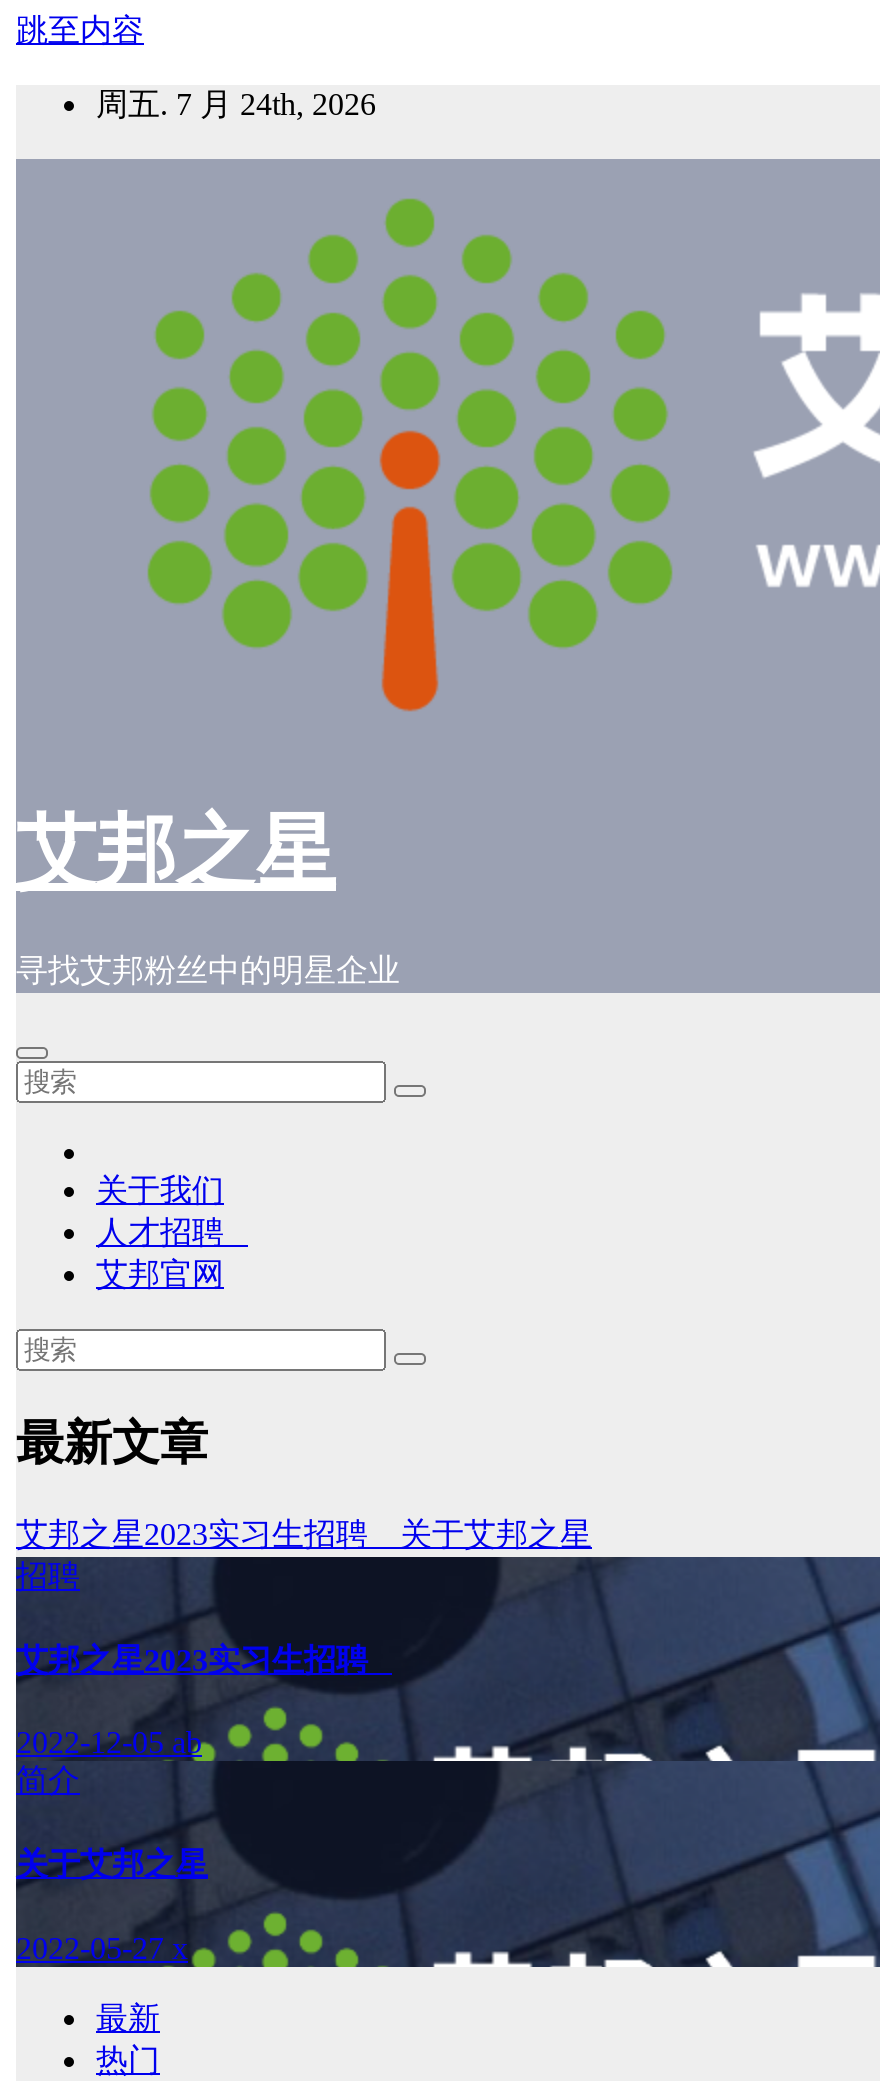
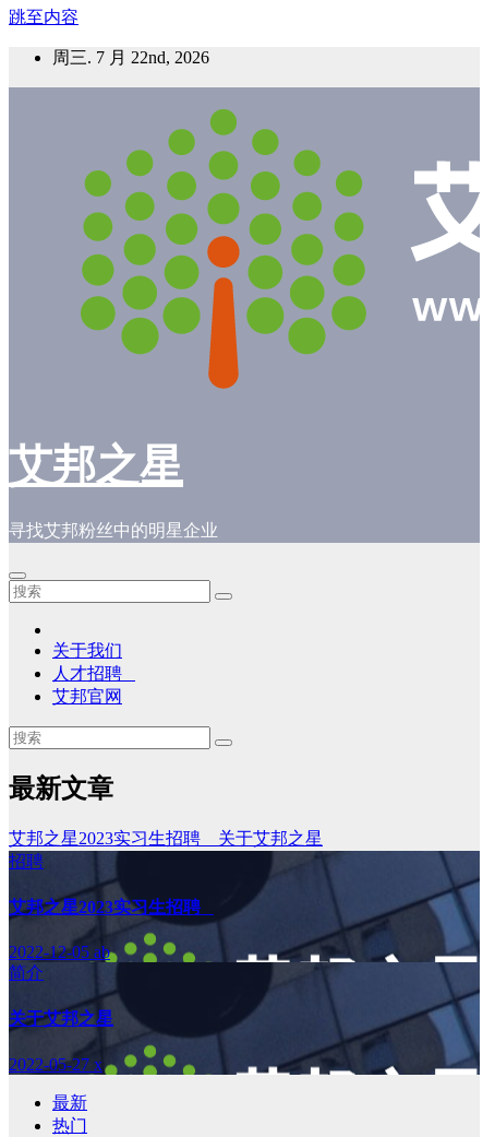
[96,87,376,121] 周五. 7 月 24th, 2026 -> [52,48,209,67] 周三. 7 月 22nd, 2026

